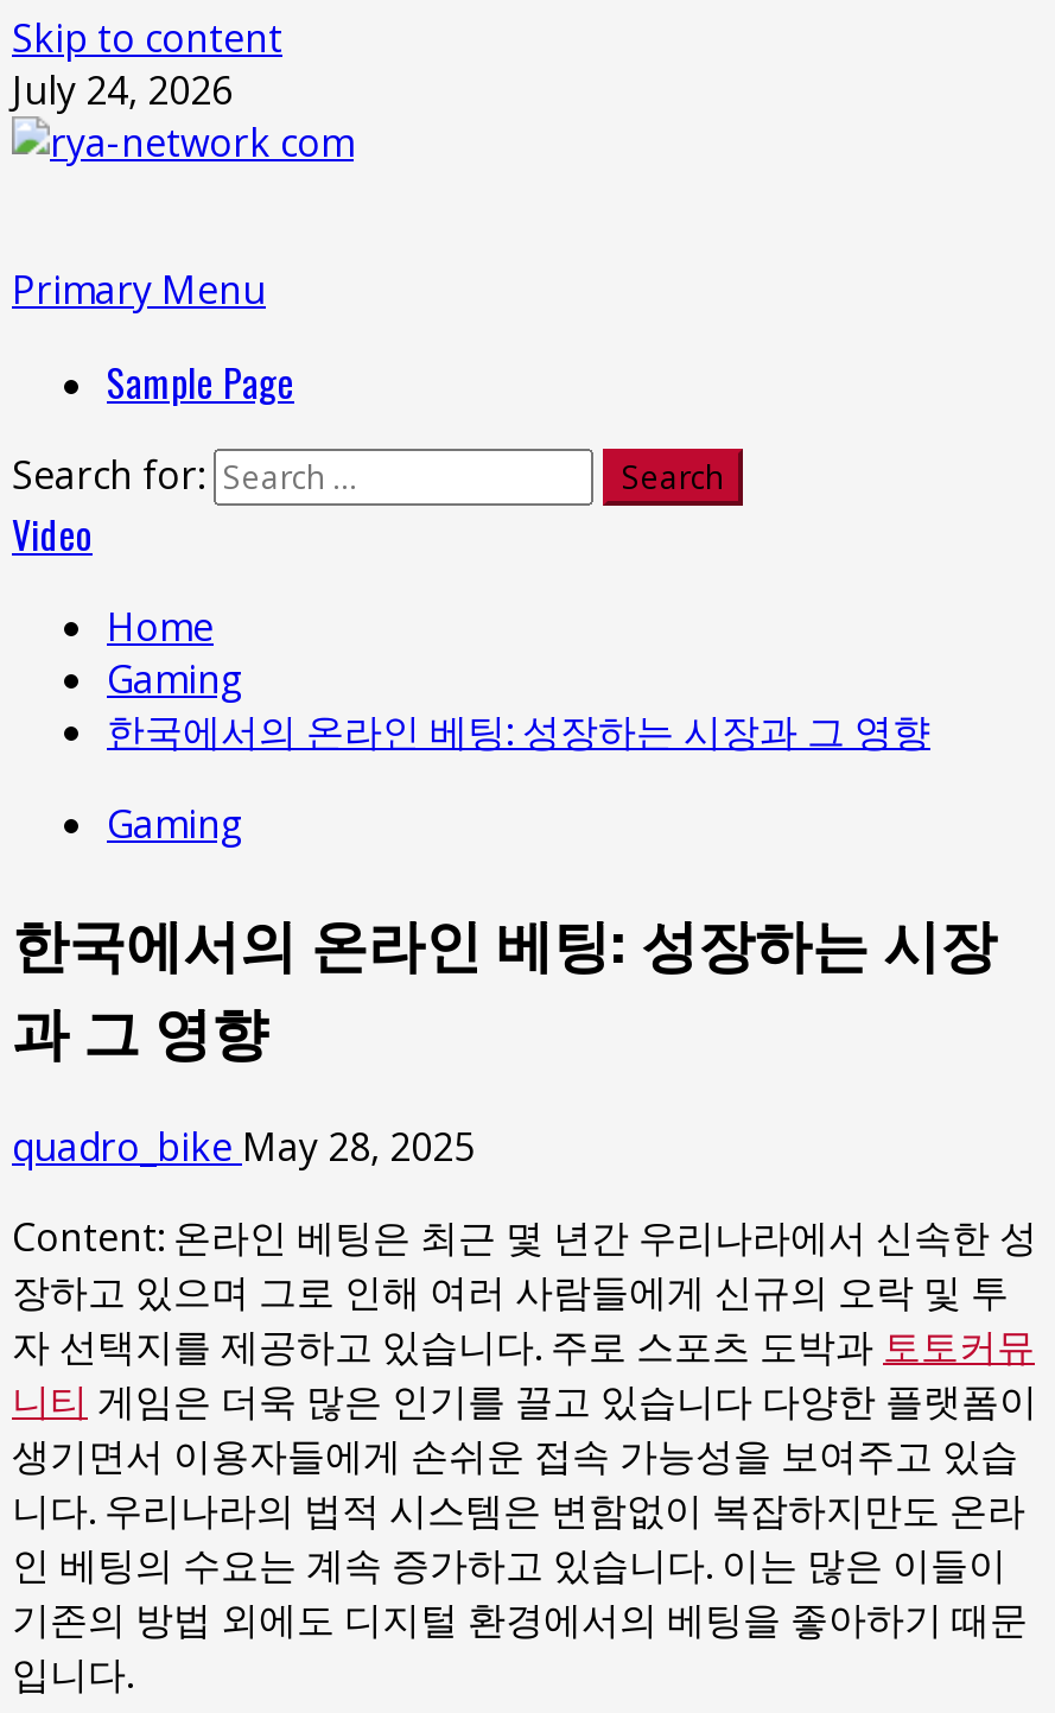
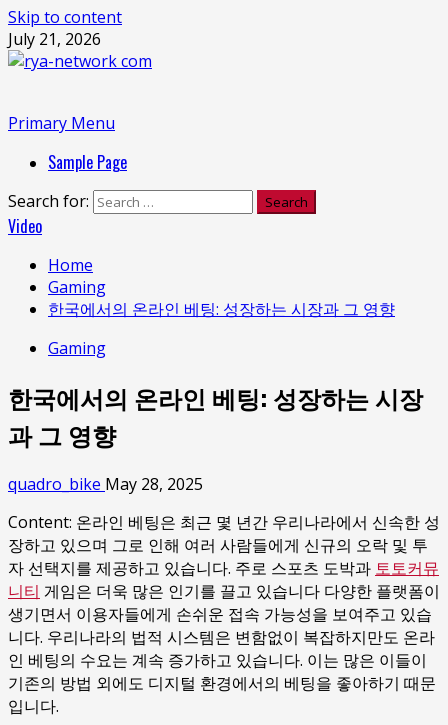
[12,64,233,116] July 24, 2026 -> [8,28,101,50] July 21, 2026

